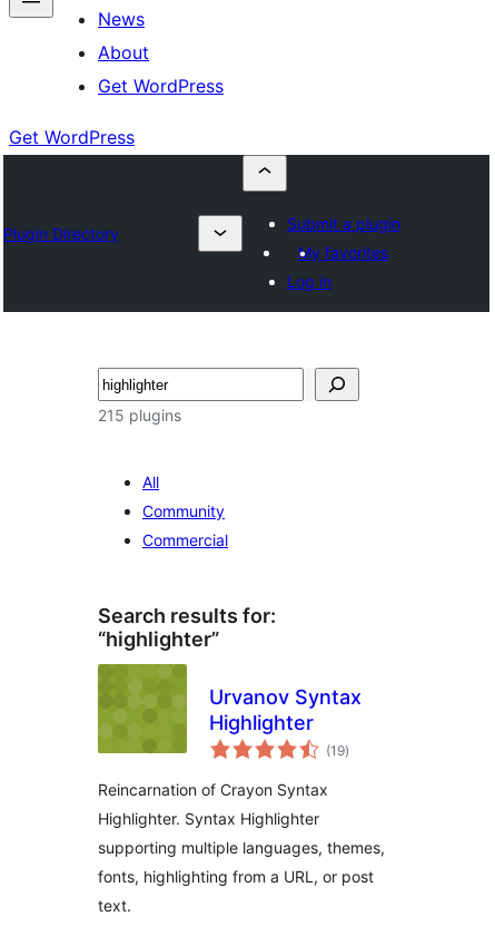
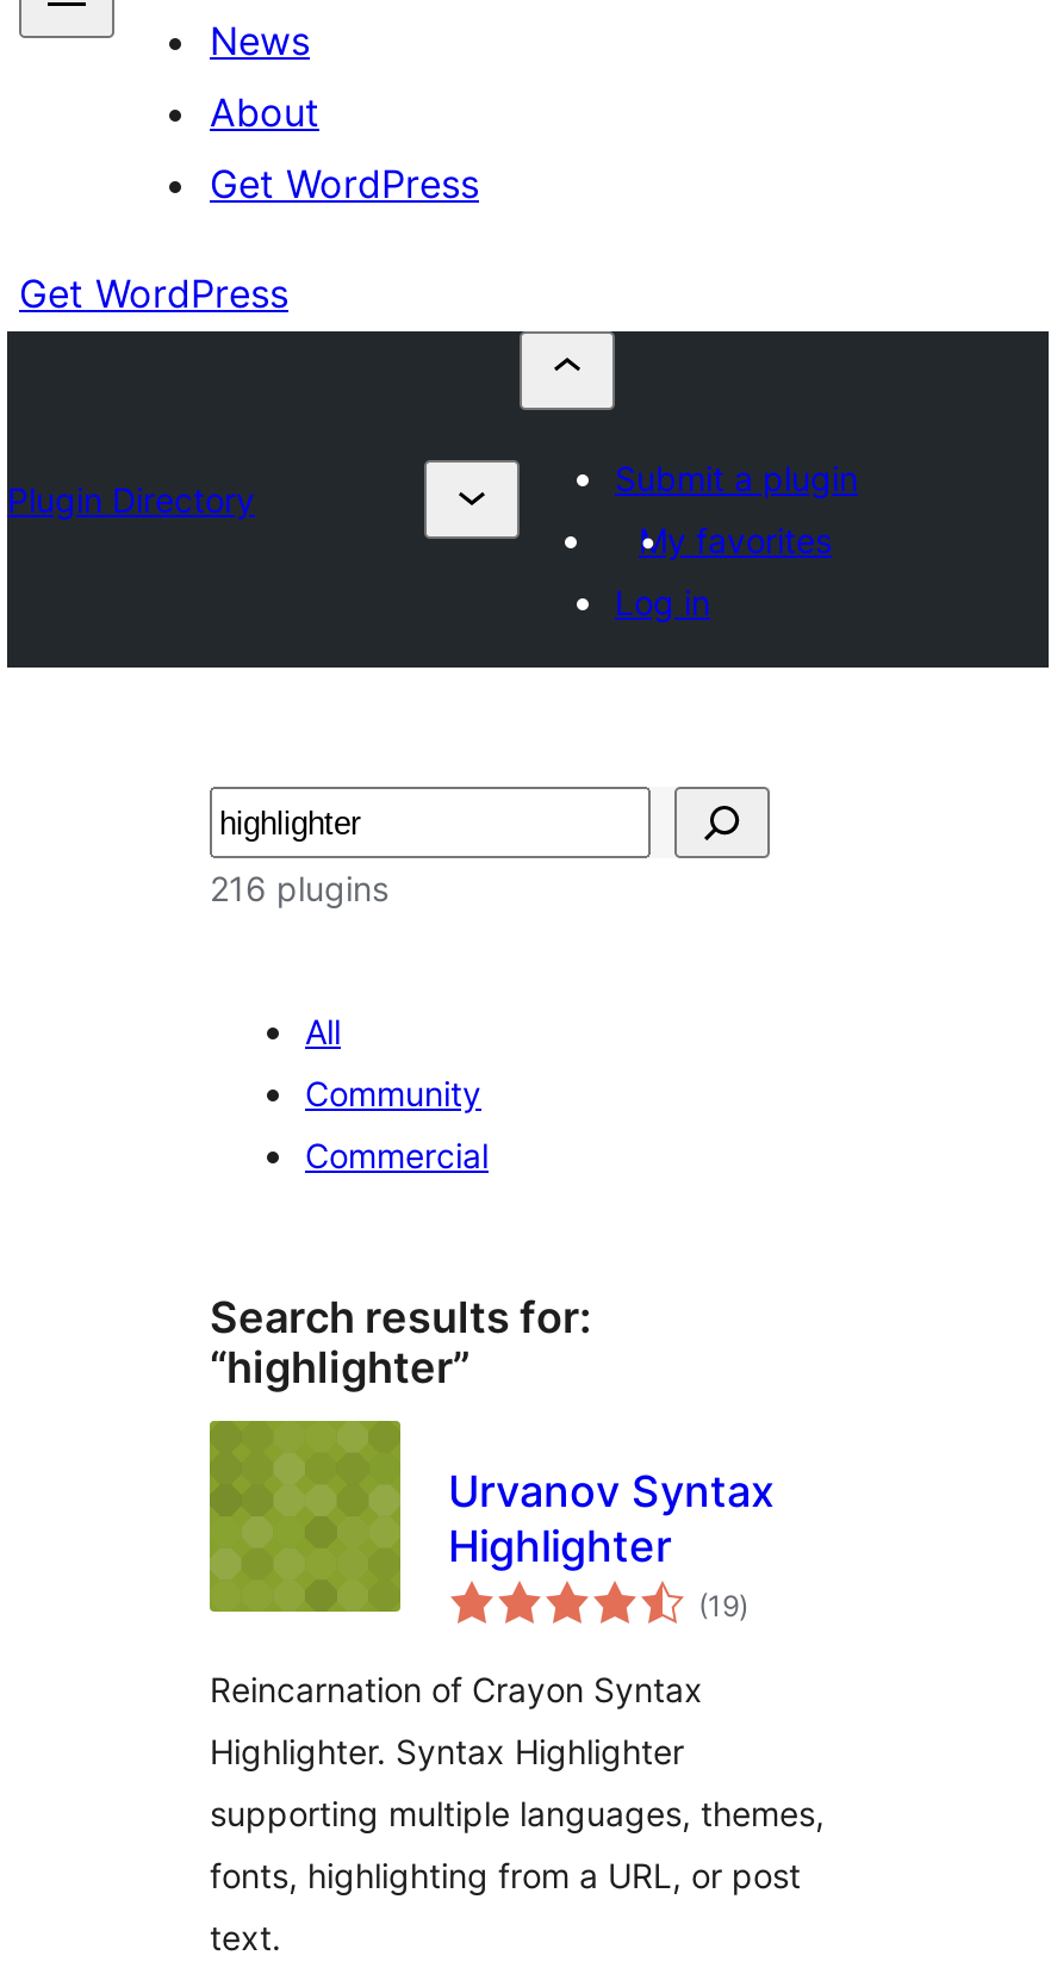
[98,406,181,425] 215 plugins -> [210,868,388,908] 216 plugins

